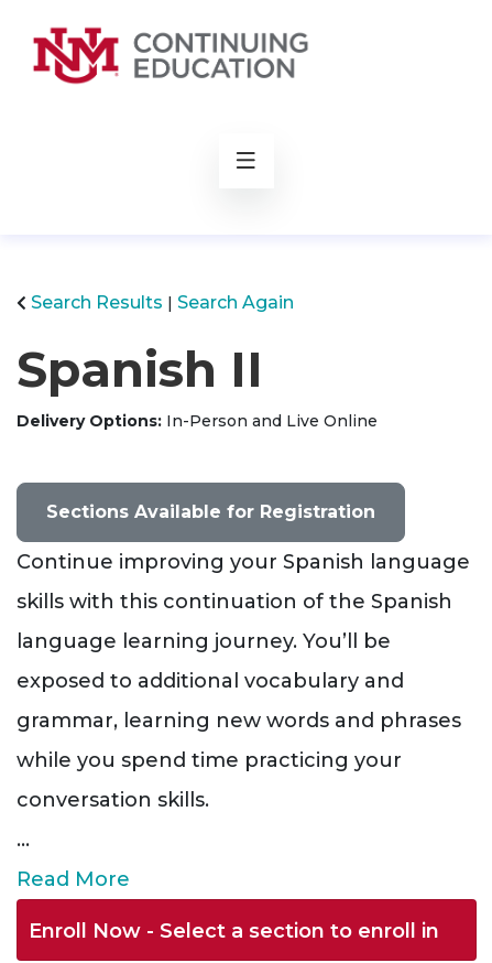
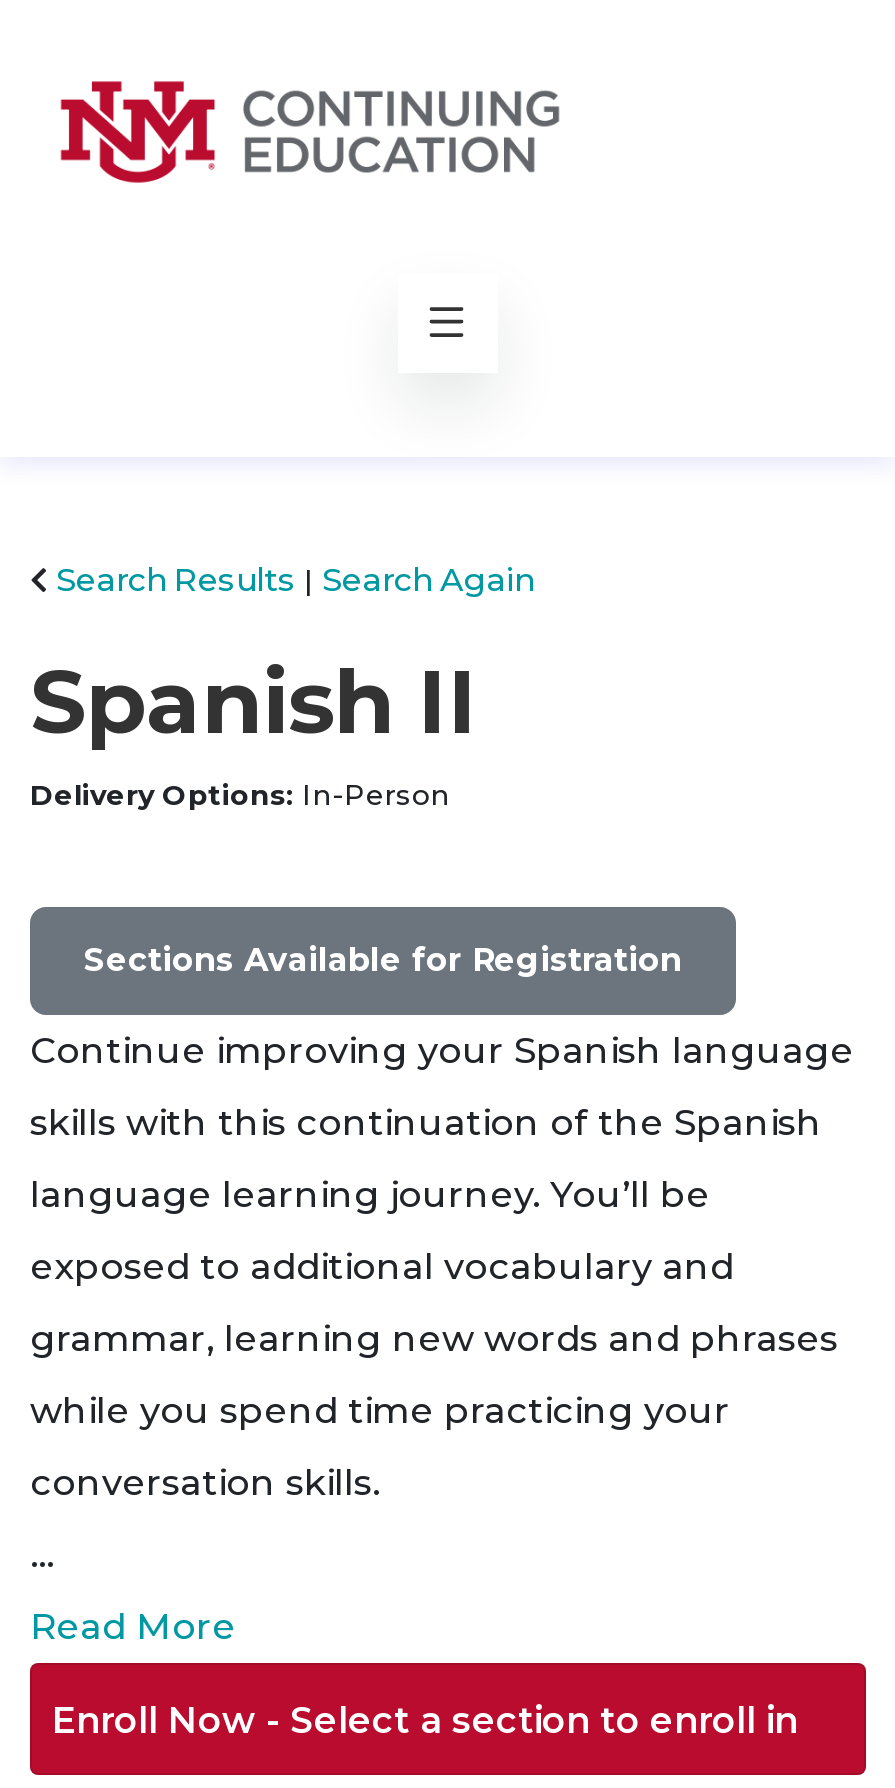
[17,412,378,431] Delivery Options In-Person and Live Online -> [30,778,450,814] Delivery Options In-Person

